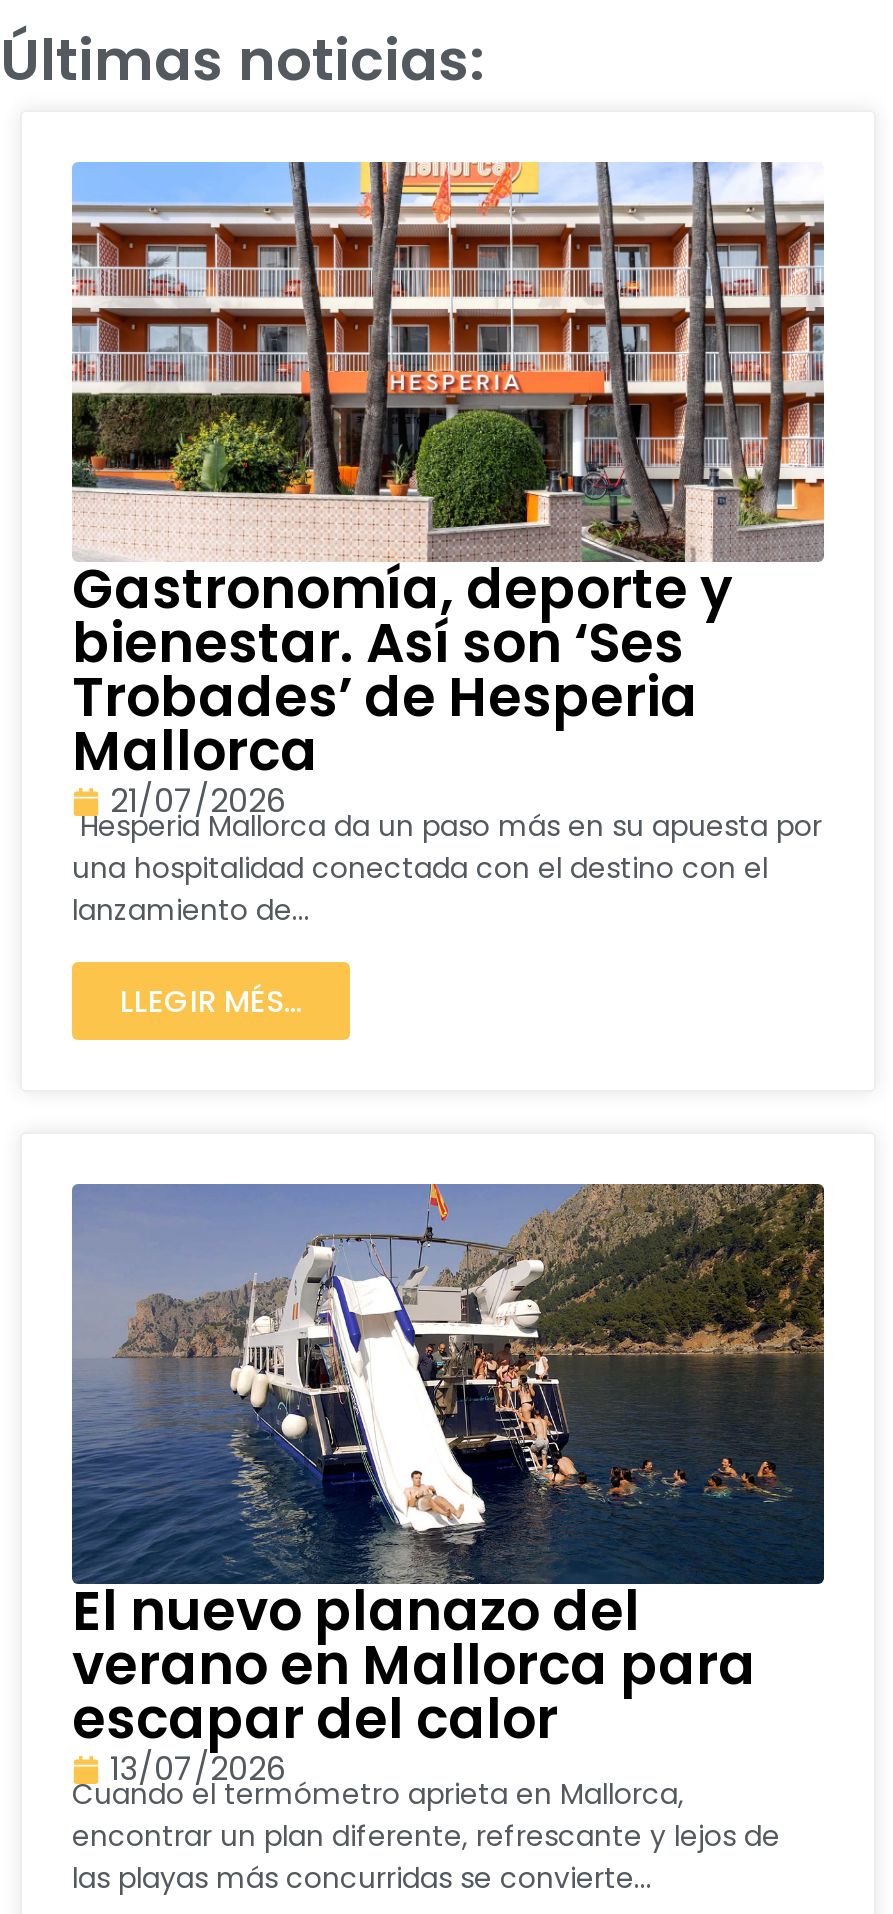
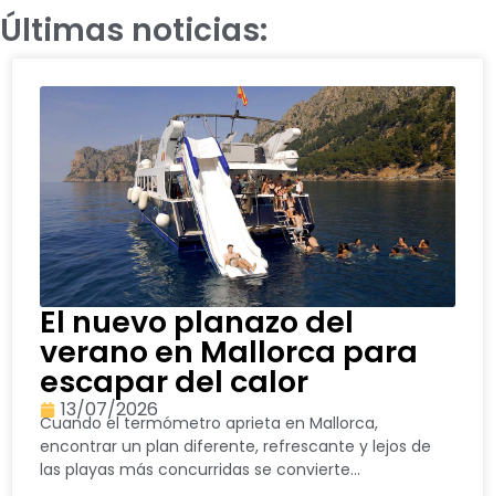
[70,160,826,1022] [image] | Gastronomía, deporte y | bienestar. Así son ‘Ses | Trobades’ de Hesperia | Mallorca | 21/07/2026 | Hesperia Mallorca da un paso más en su apuesta por | una hospitalidad conectada con el destino con el | lanzamiento de... | LLEGIR MÉS... -> none

